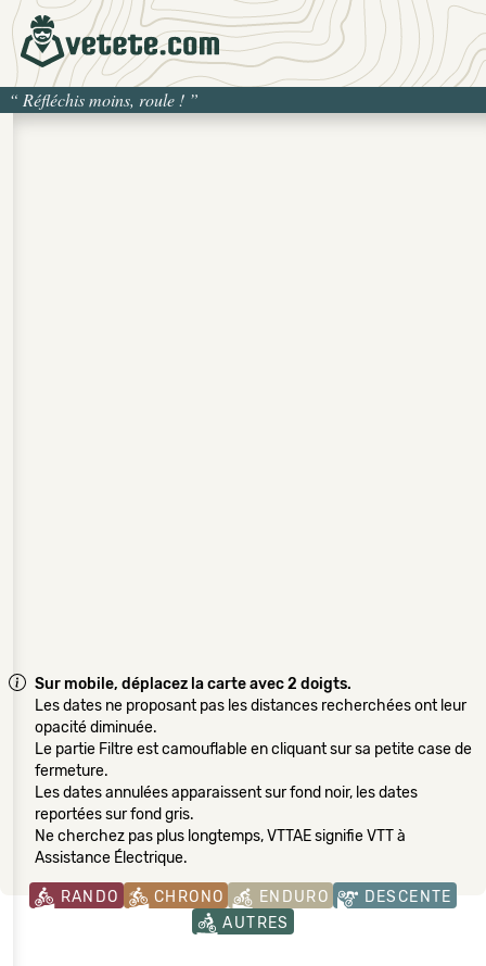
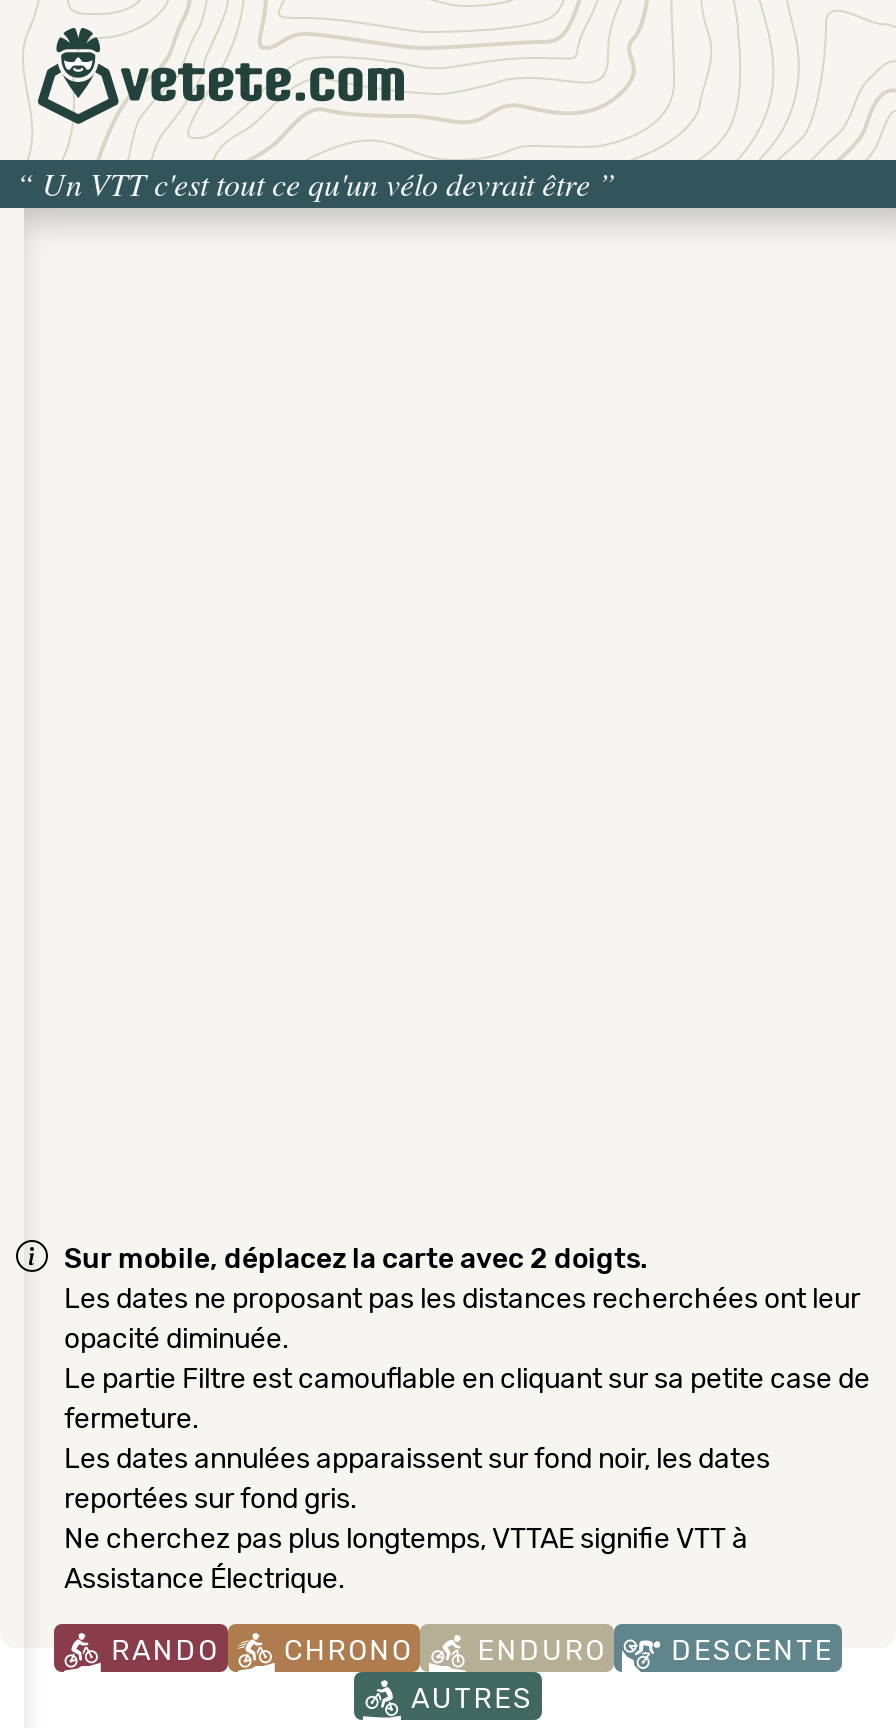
[9,88,199,111] “Réfléchis moins, roule !” -> [16,162,616,204] “Un VTT c'est tout ce qu'un vélo devrait être”

